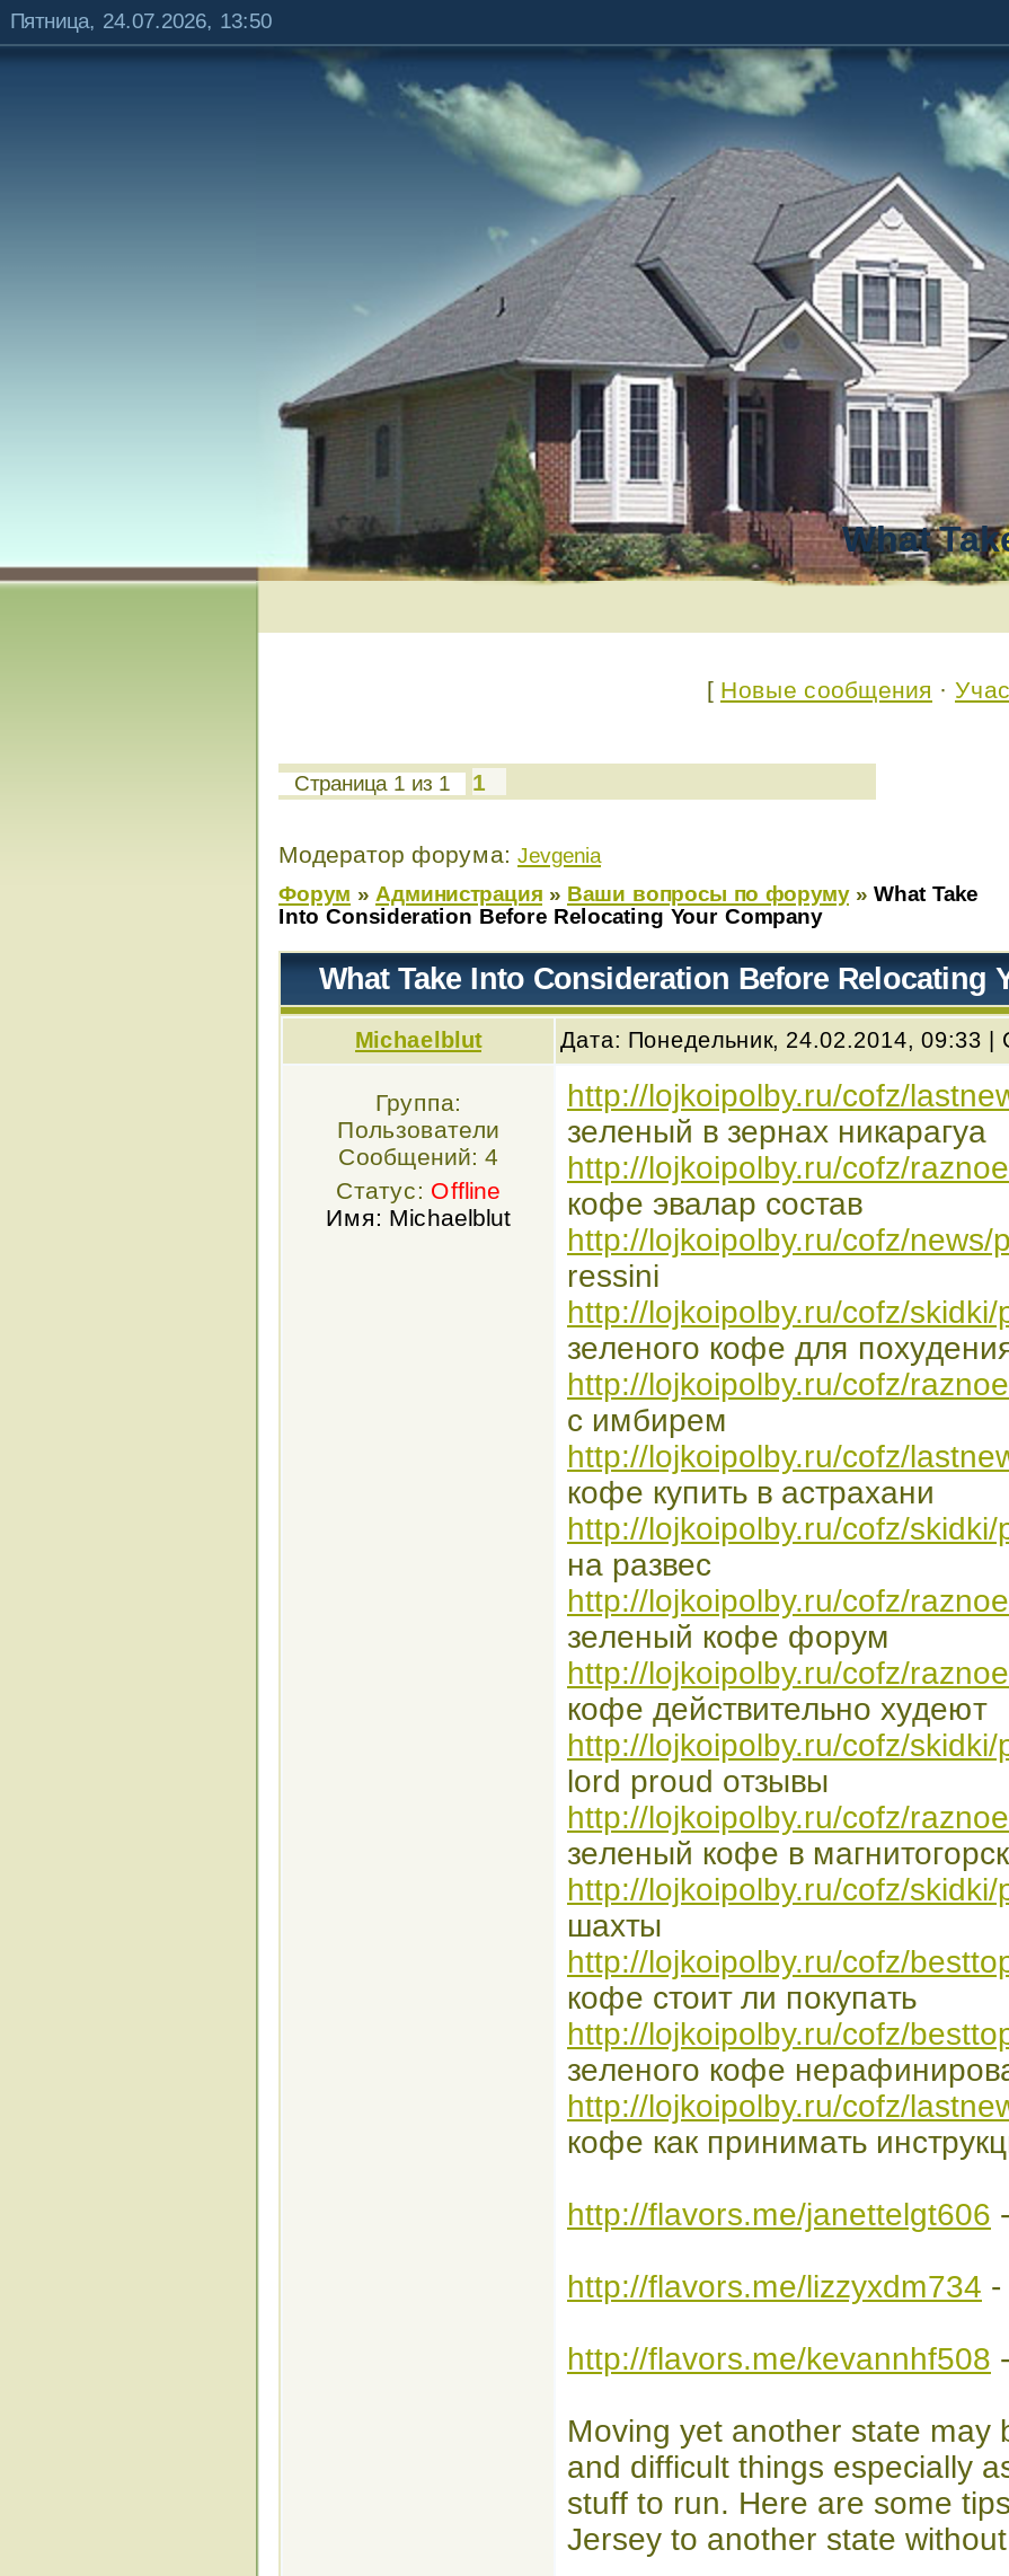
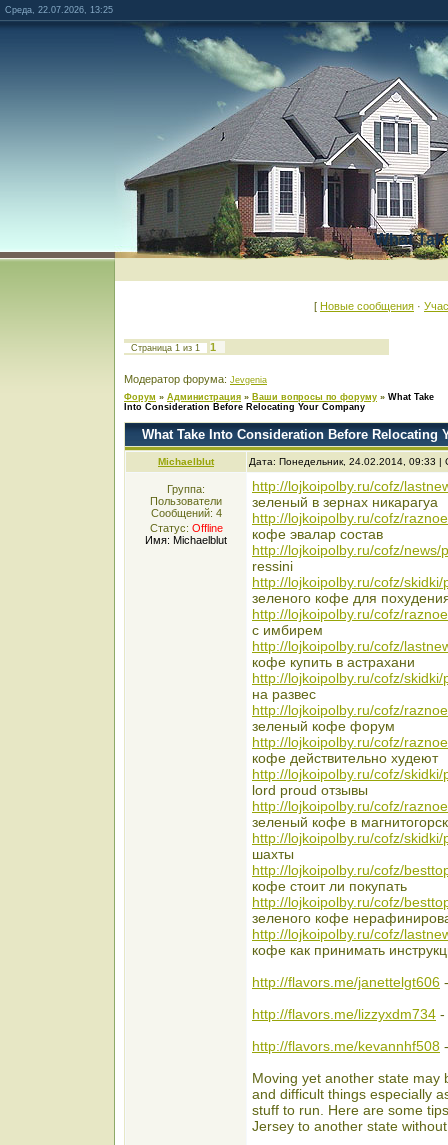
[10,10,272,33] Пятница, 24.07.2026, 13:50 -> [5,5,113,15] Среда, 22.07.2026, 13:25

